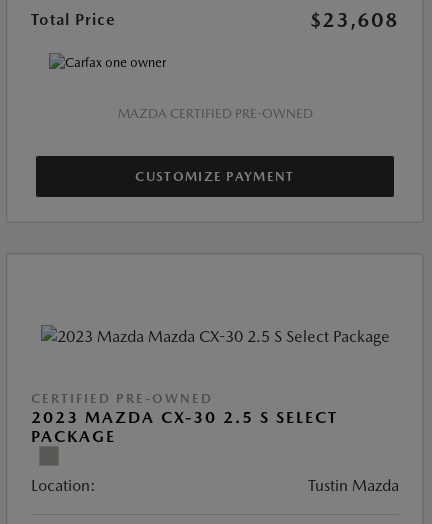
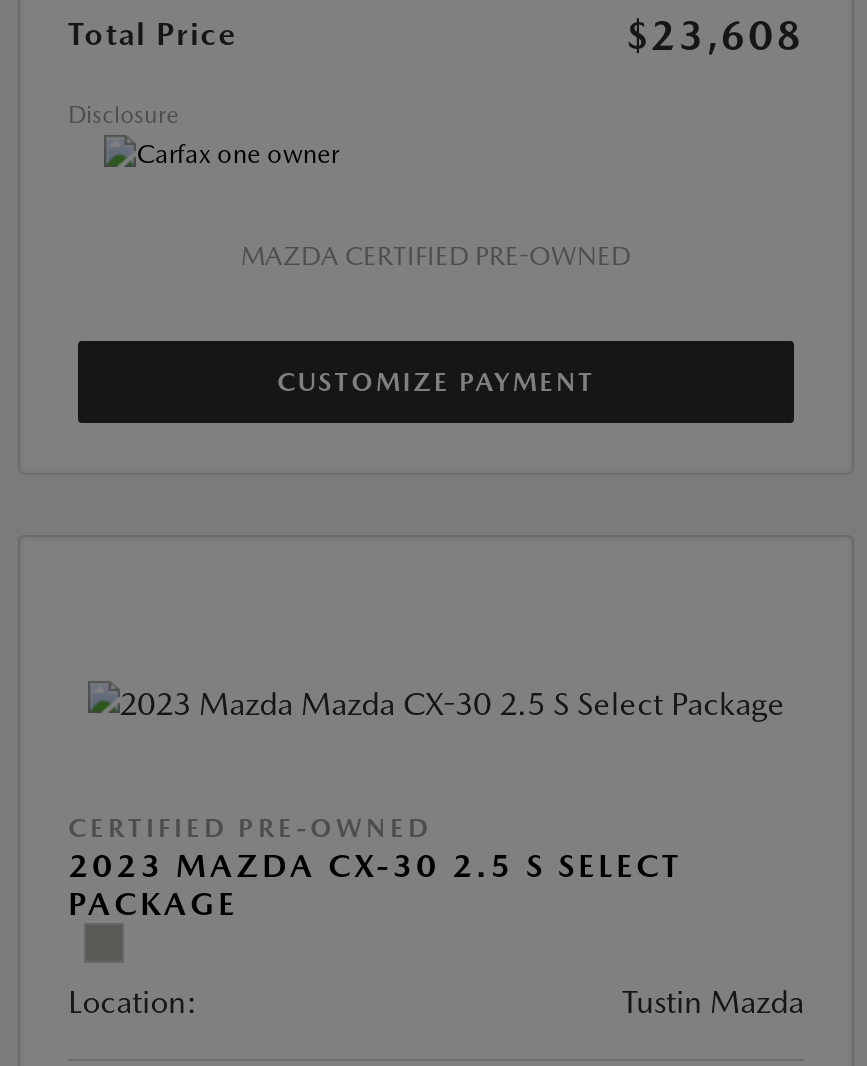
none -> [68,101,178,129] Disclosure

